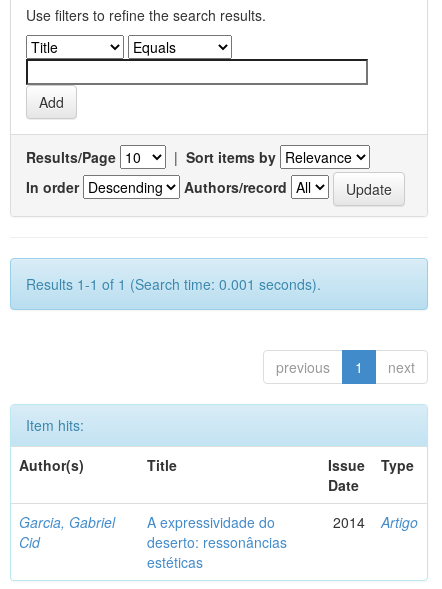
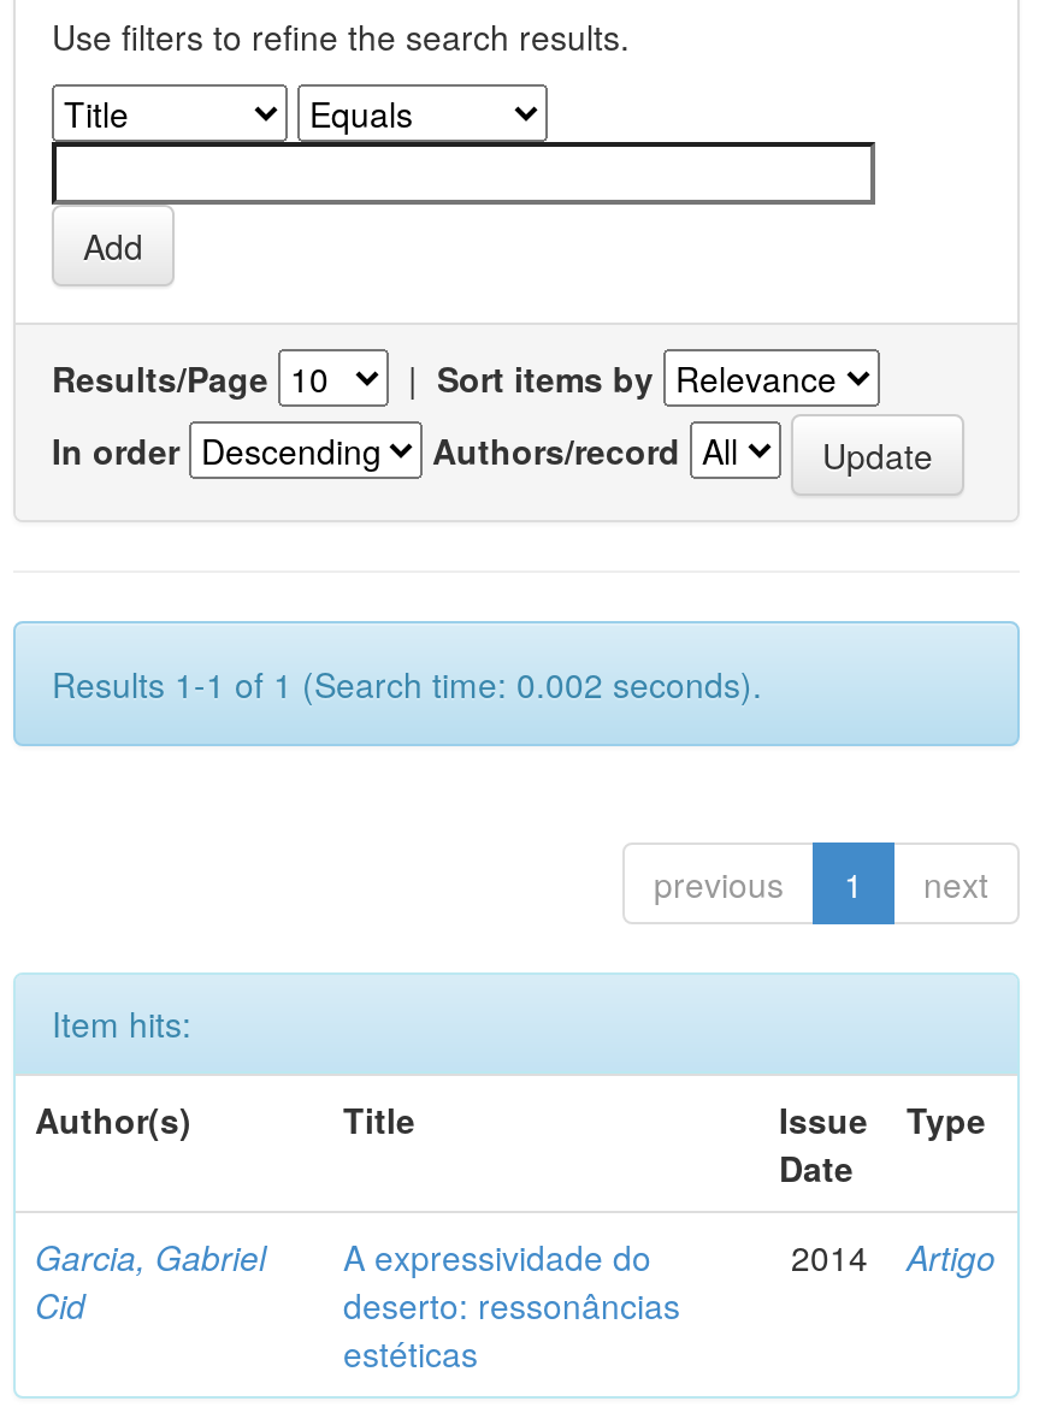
[26,274,321,294] Results 1-1 of 1 (Search time: 0.001 seconds). -> [52,660,762,708] Results 1-1 of 1 (Search time: 0.002 seconds).

